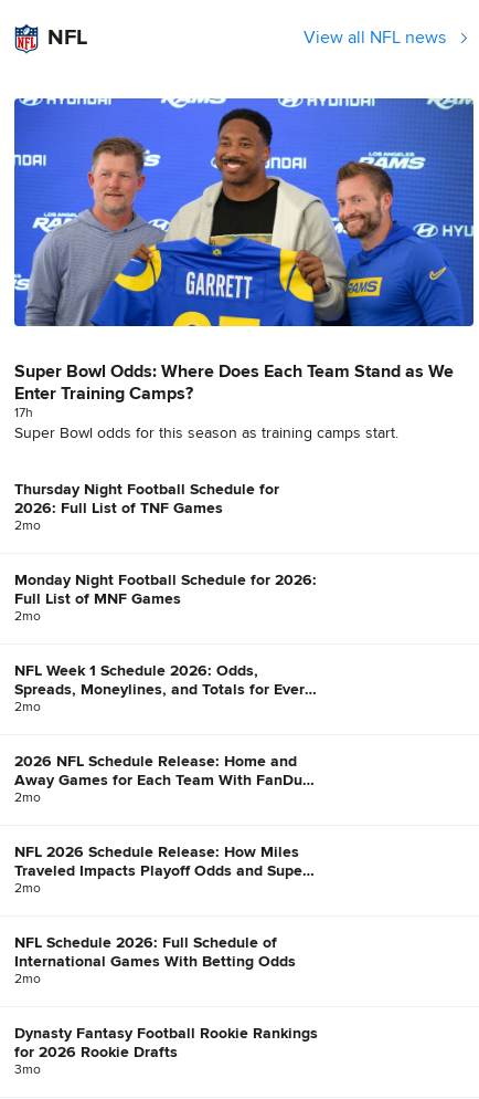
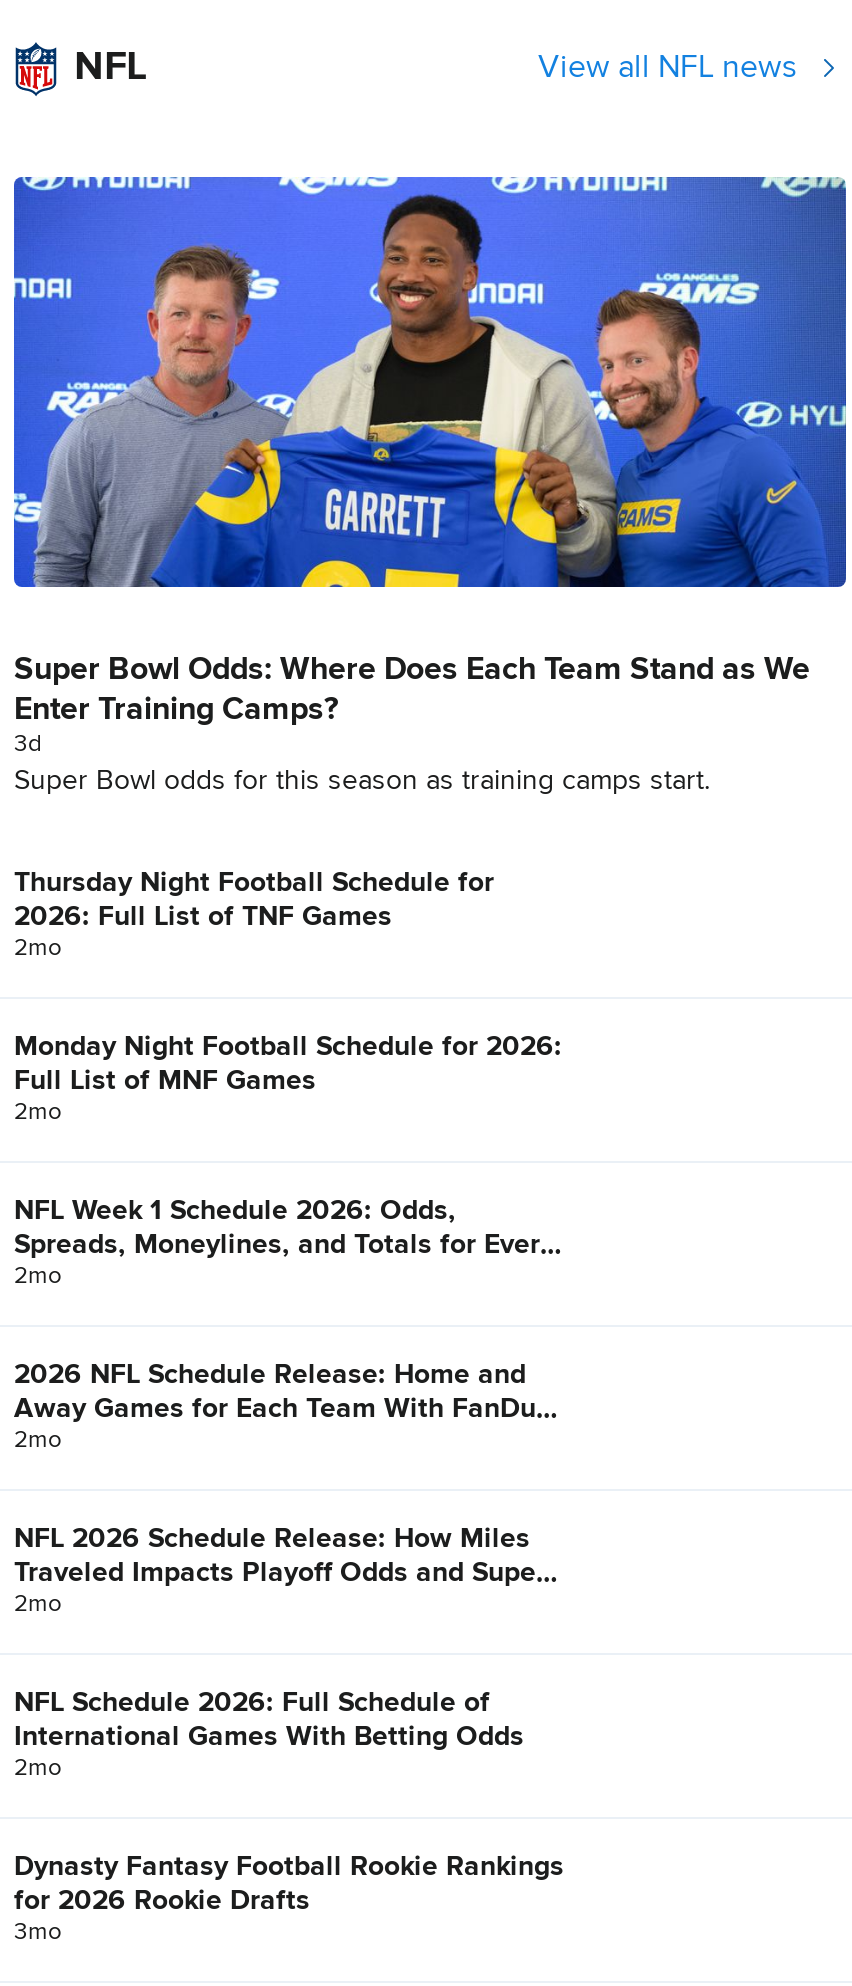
[14,407,33,420] 17h -> [14,734,42,758] 3d

